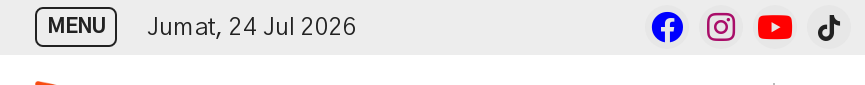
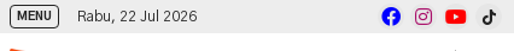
[147,15,357,39] Jumat, 24 Jul 2026 -> [77,9,197,24] Rabu, 22 Jul 2026

